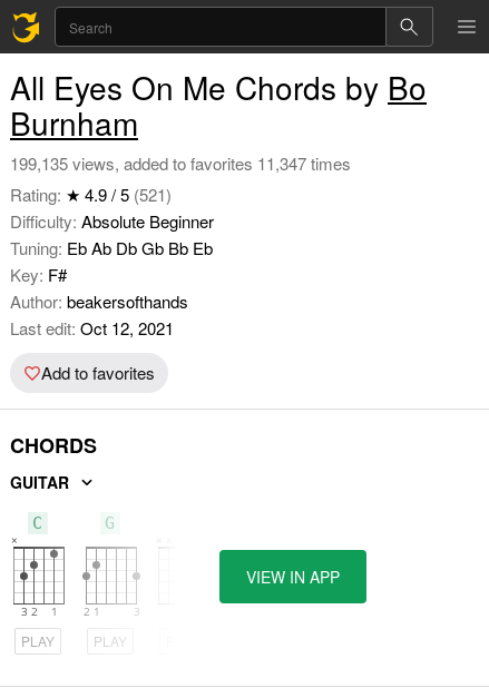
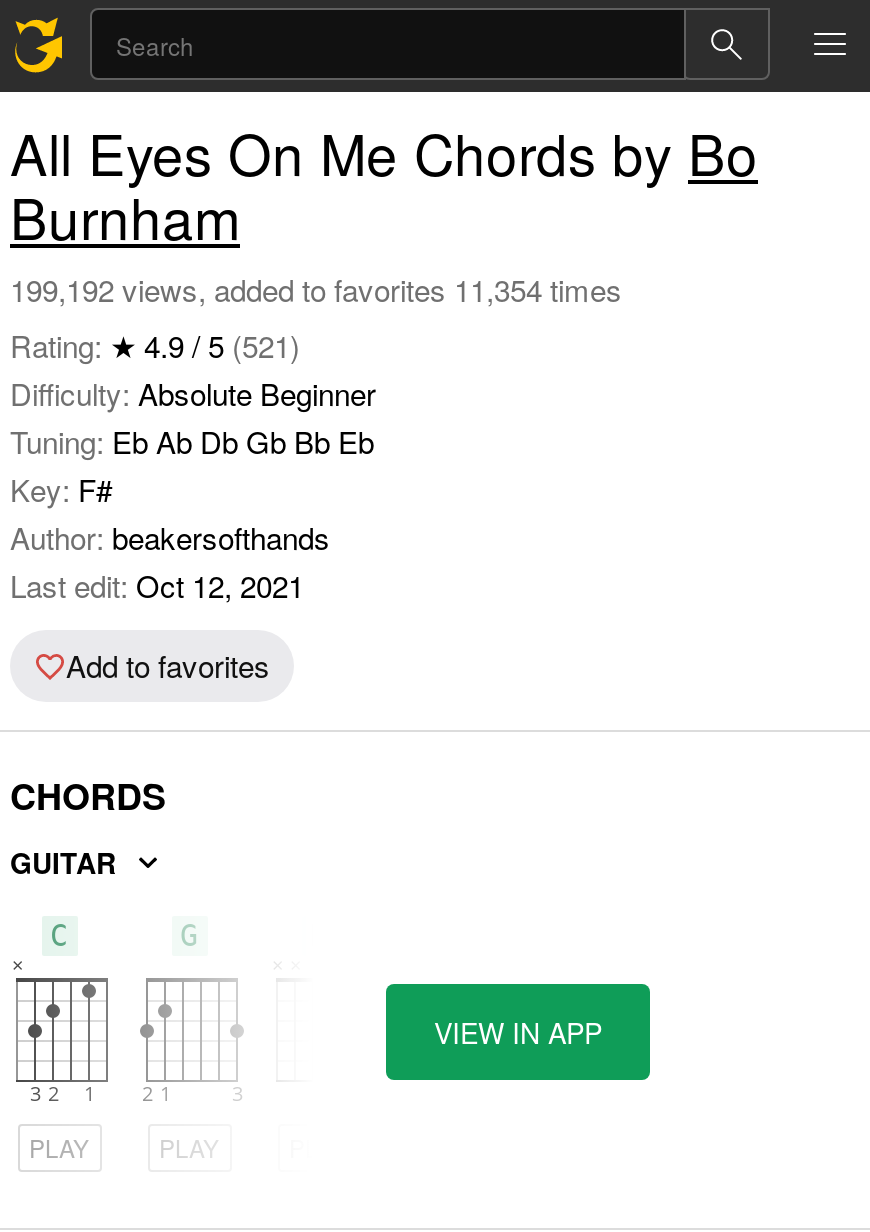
[10,151,351,175] 199,135 views, added to favorites 11,347 times -> [10,268,622,310] 199,192 views, added to favorites 11,354 times

